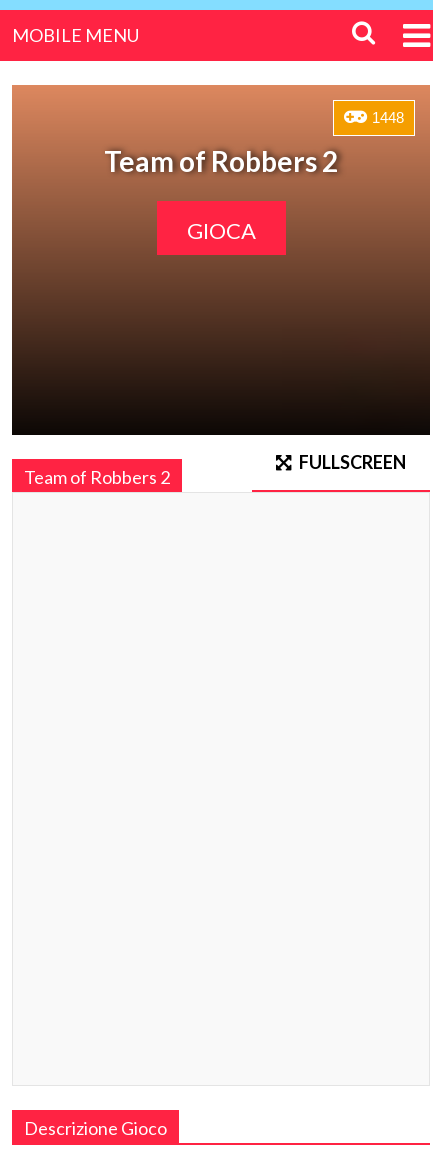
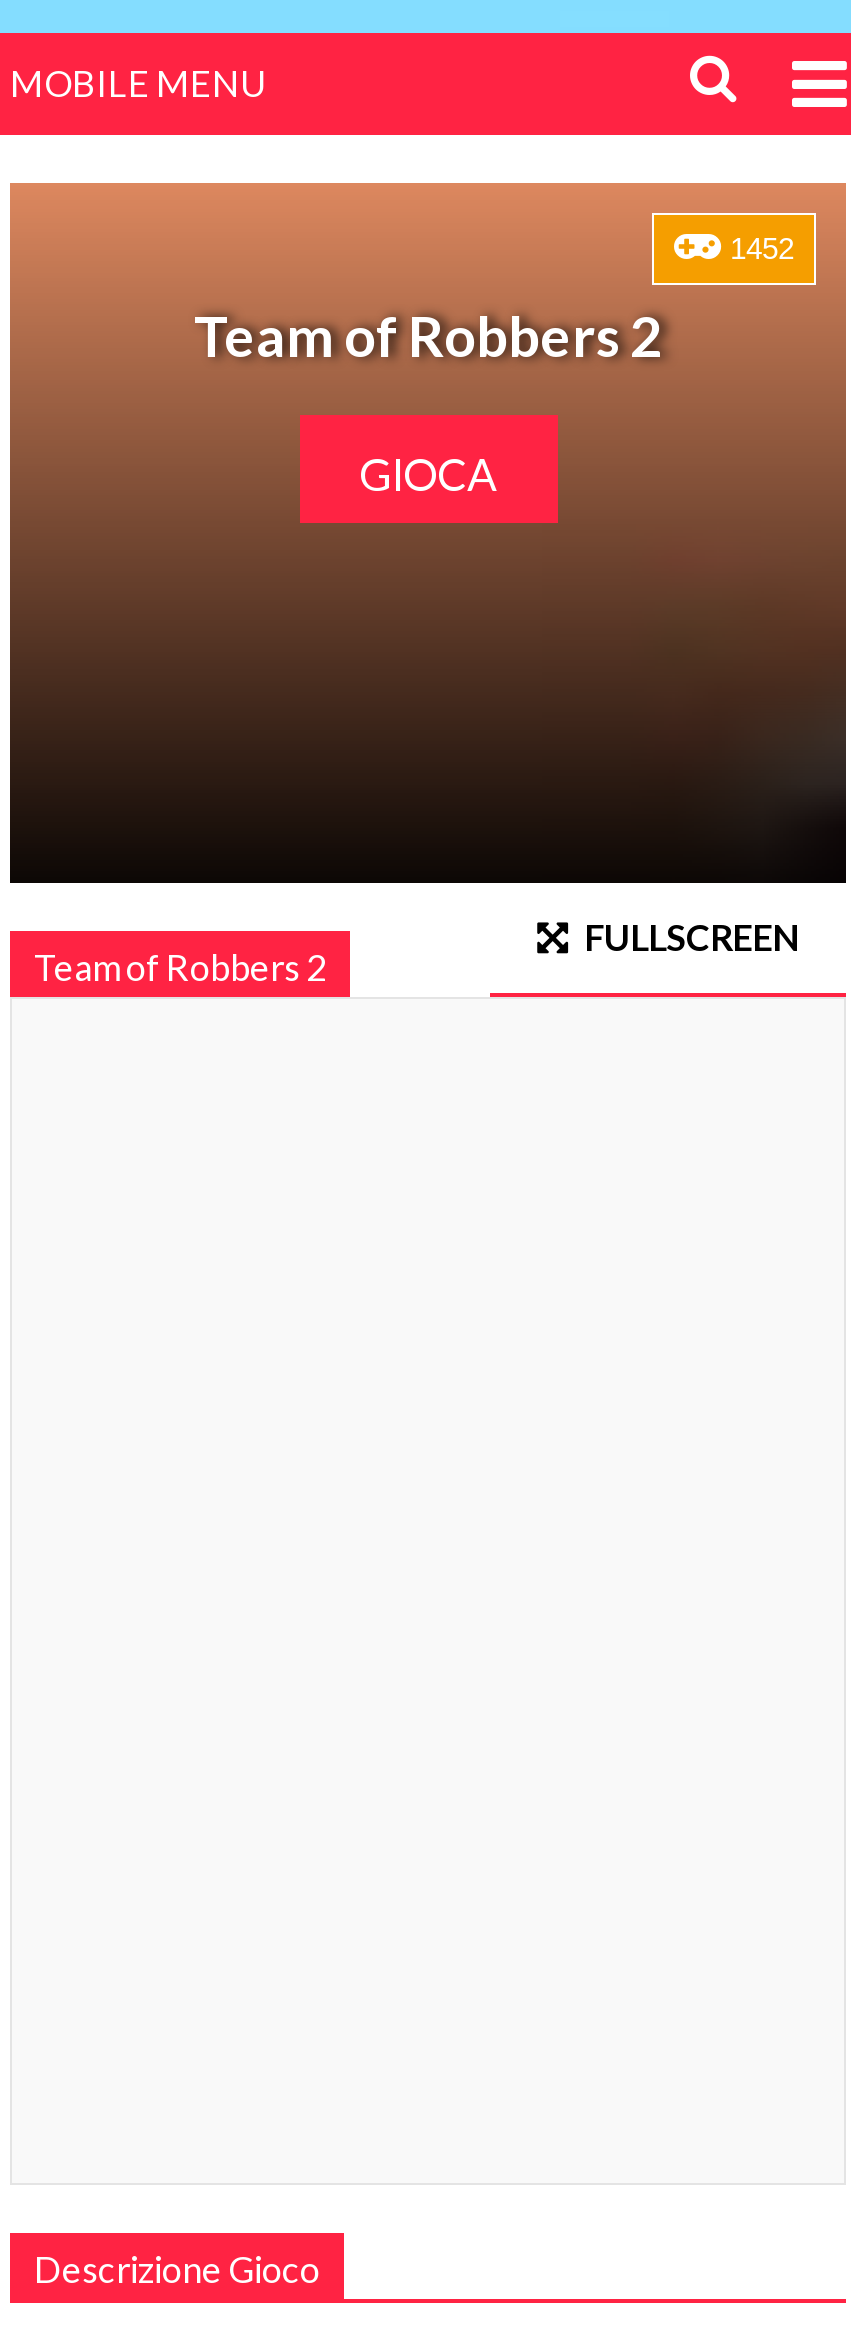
[372,109,404,126] 1448 -> [730,231,794,265] 1452

